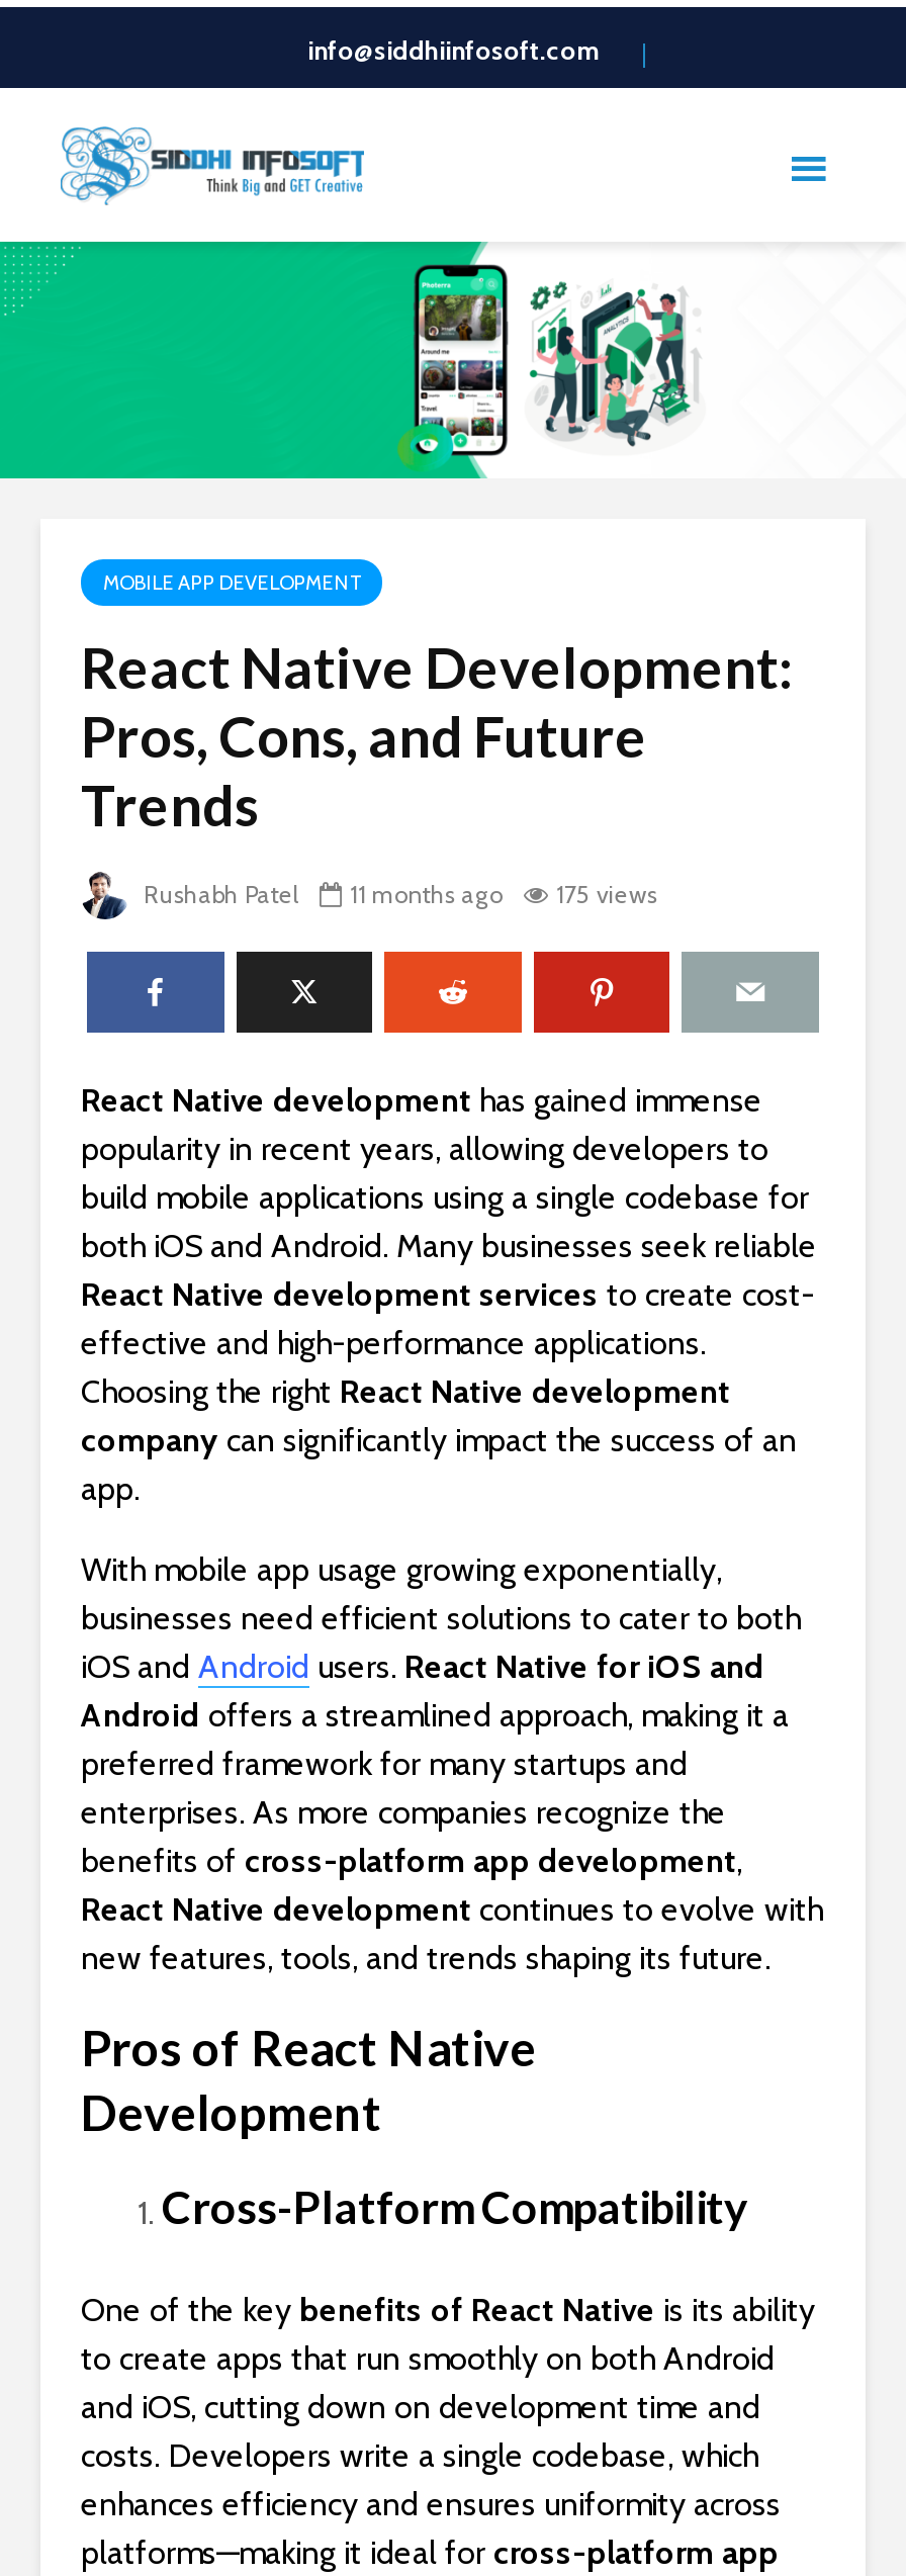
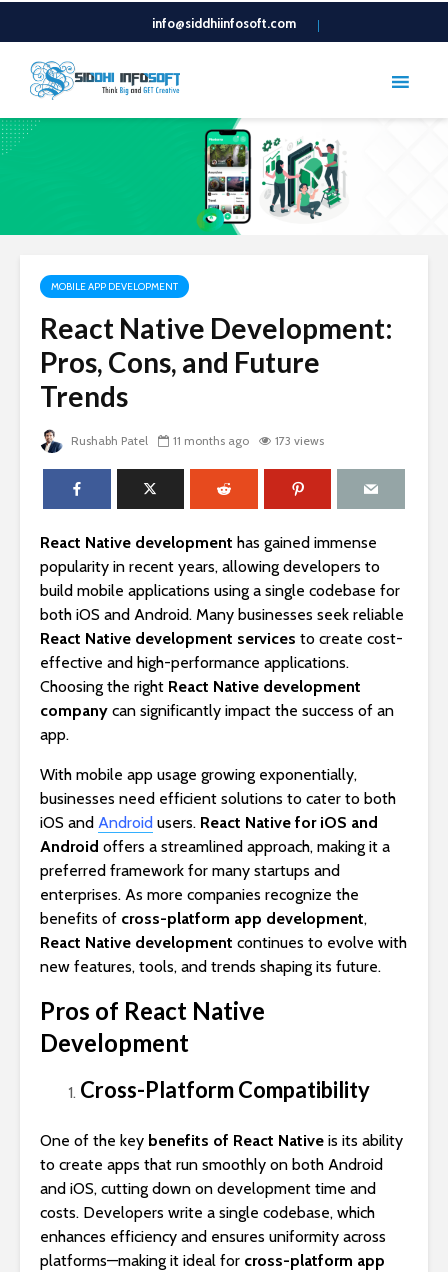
[138,878,657,909] Rushabh Patel 11 months ago 175 views -> [68,433,324,448] Rushabh Patel 11 months ago 173 views

